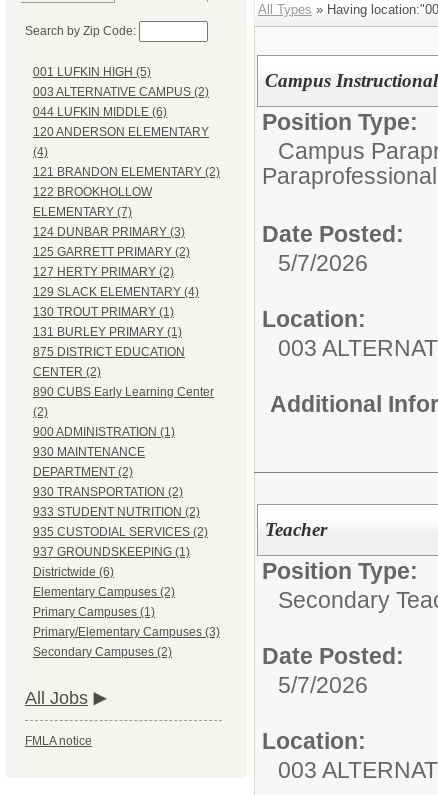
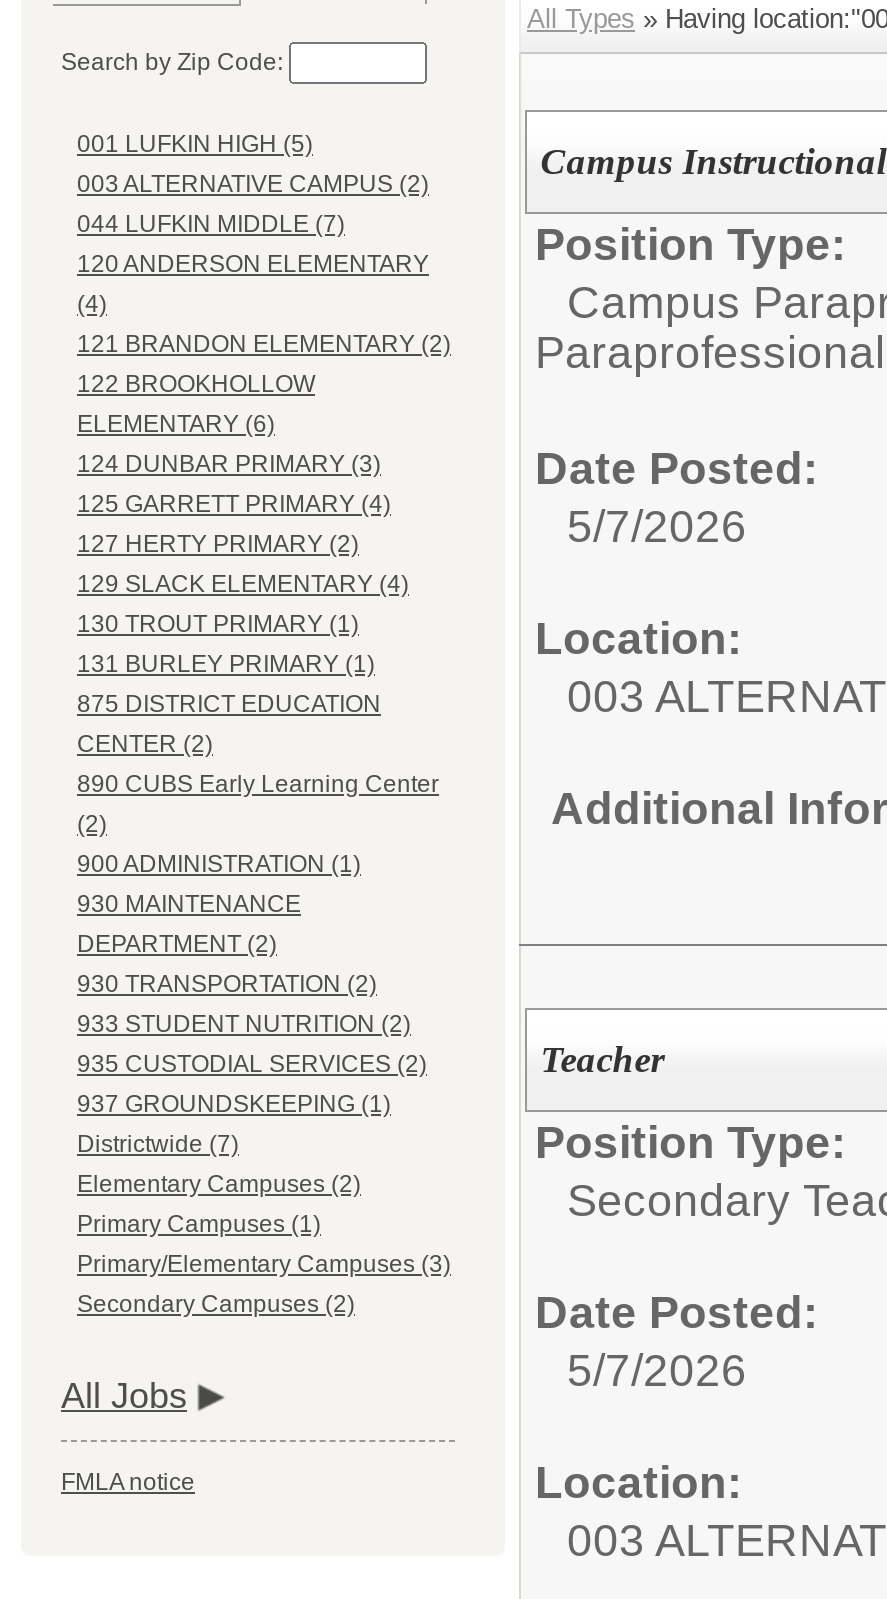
[33,105,167,119] 044 LUFKIN MIDDLE (6) -> [77,211,345,239] 044 LUFKIN MIDDLE (7)
[33,205,132,219] ELEMENTARY (7) -> [77,411,275,439] ELEMENTARY (6)
[33,245,190,259] 125 GARRETT PRIMARY (2) -> [77,491,391,519] 125 GARRETT PRIMARY (4)
[33,565,114,579] Districtwide (6) -> [77,1131,239,1159] Districtwide (7)

